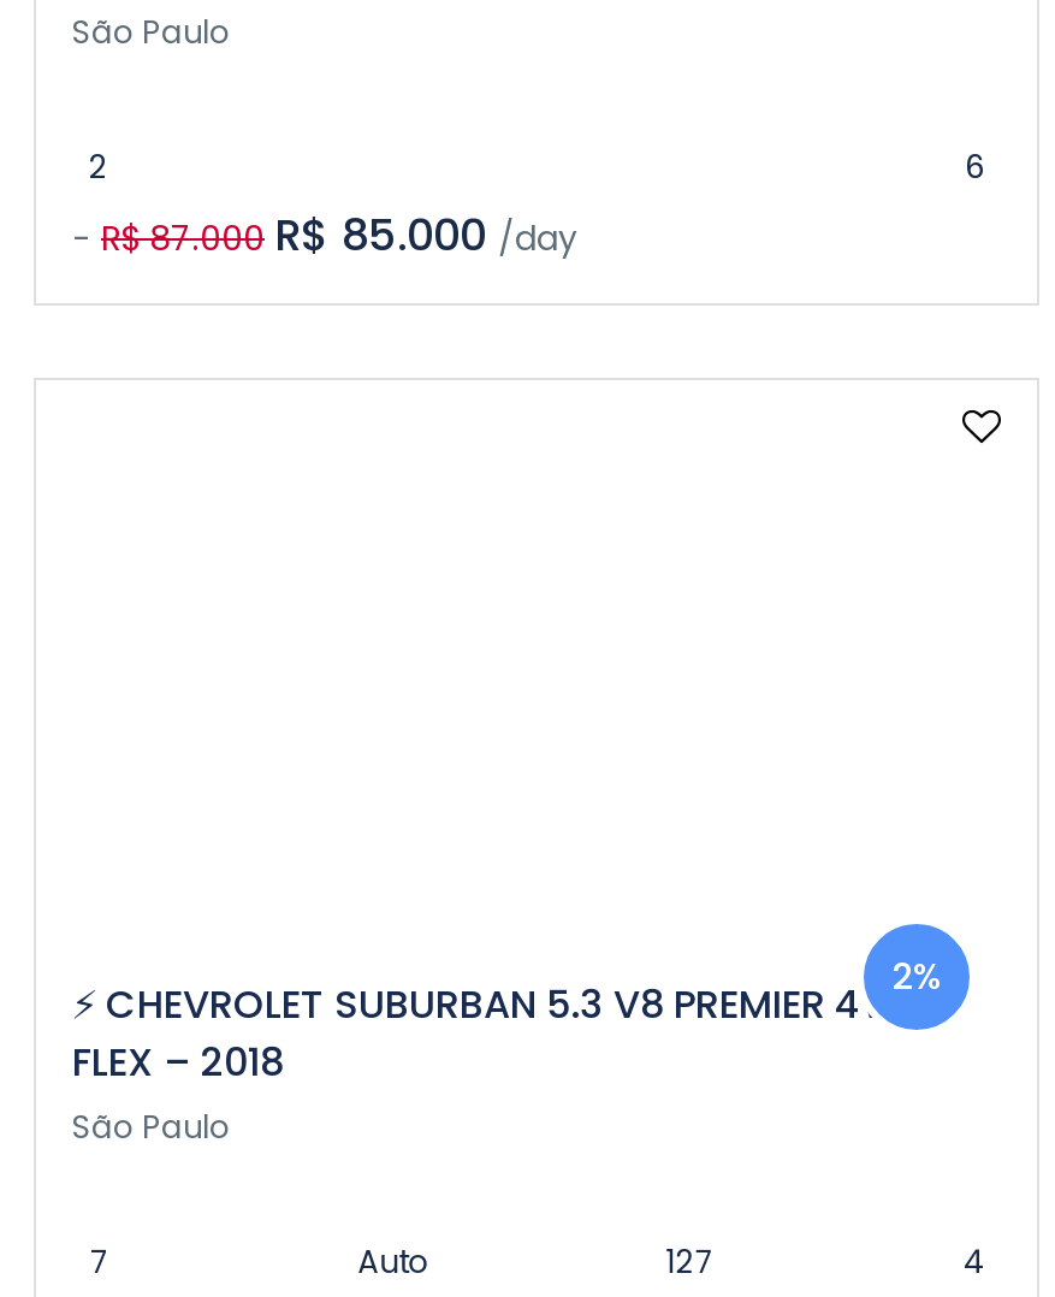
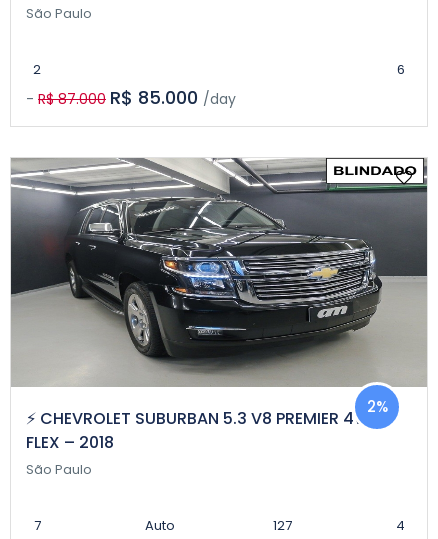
none -> [10,157,428,388] [image]

